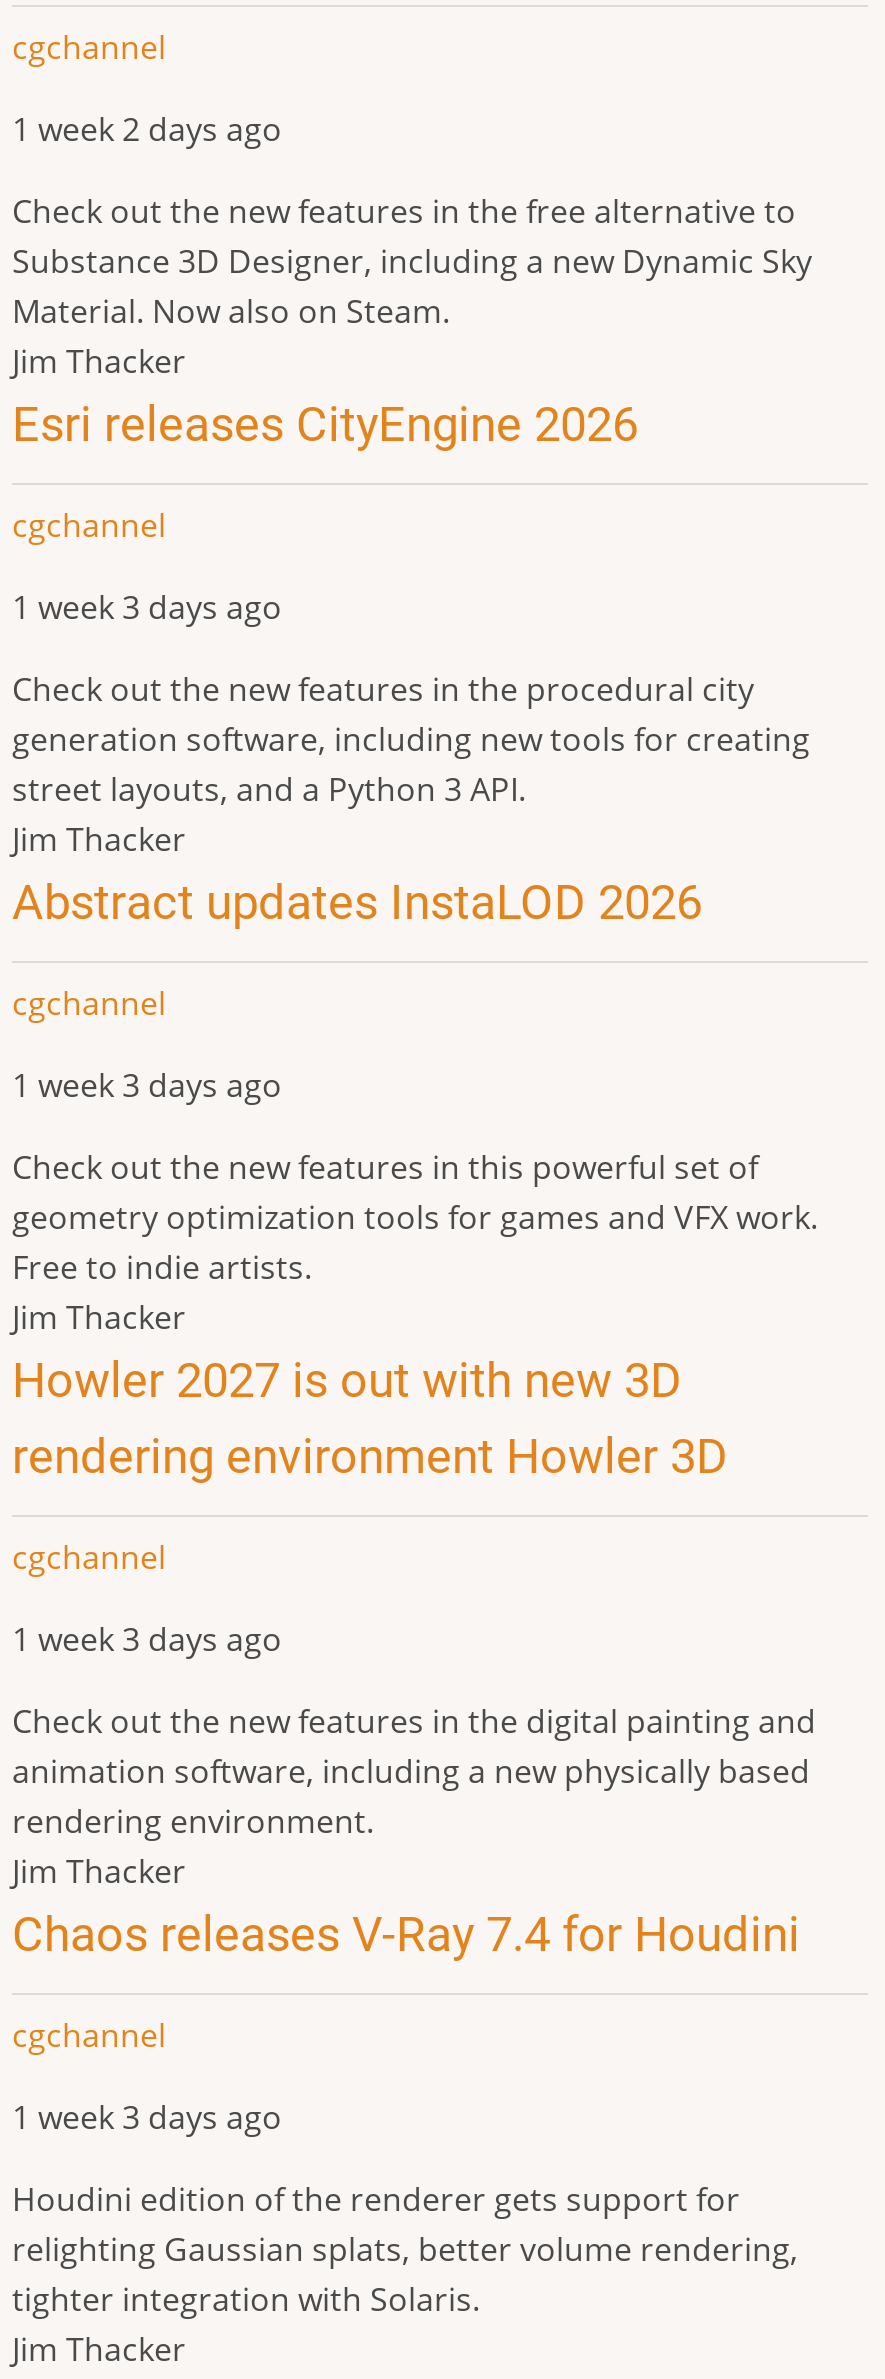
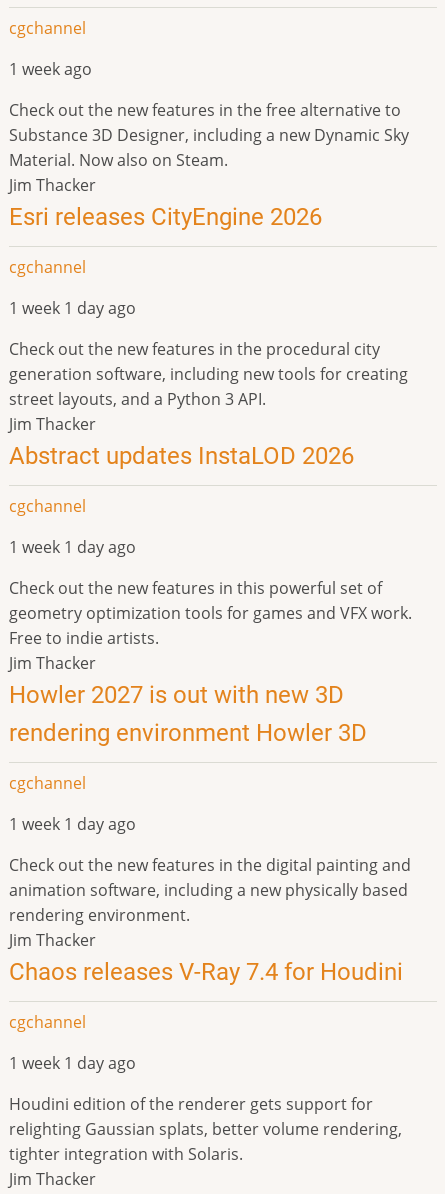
[12,107,282,151] 1 week 2 days ago -> [9,58,92,80] 1 week ago
[12,585,282,629] 1 week 3 days ago -> [9,297,136,319] 1 week 1 day ago
[12,1063,282,1107] 1 week 3 days ago -> [9,536,136,558] 1 week 1 day ago
[12,1617,282,1661] 1 week 3 days ago -> [9,813,136,835] 1 week 1 day ago
[12,2095,282,2139] 1 week 3 days ago -> [9,1052,136,1074] 1 week 1 day ago

